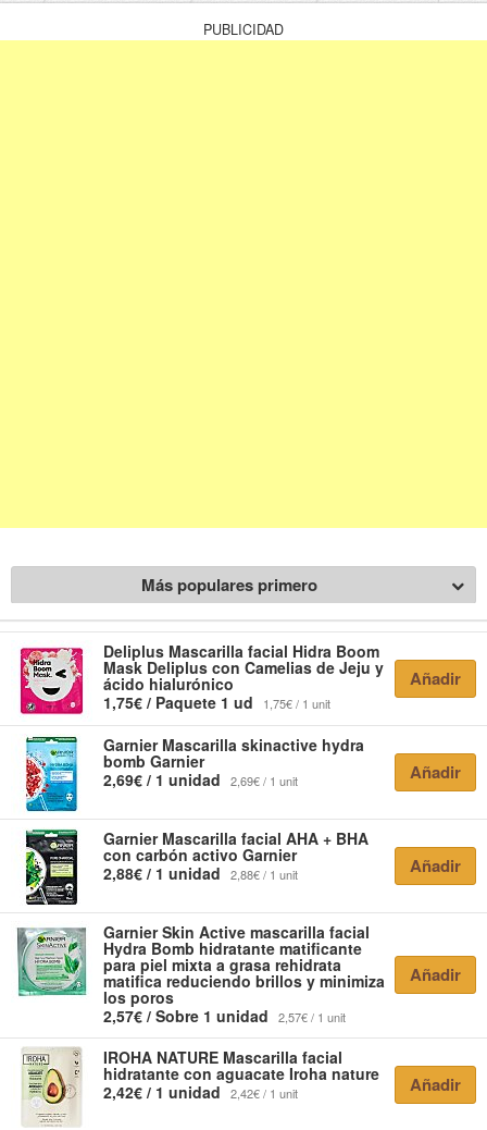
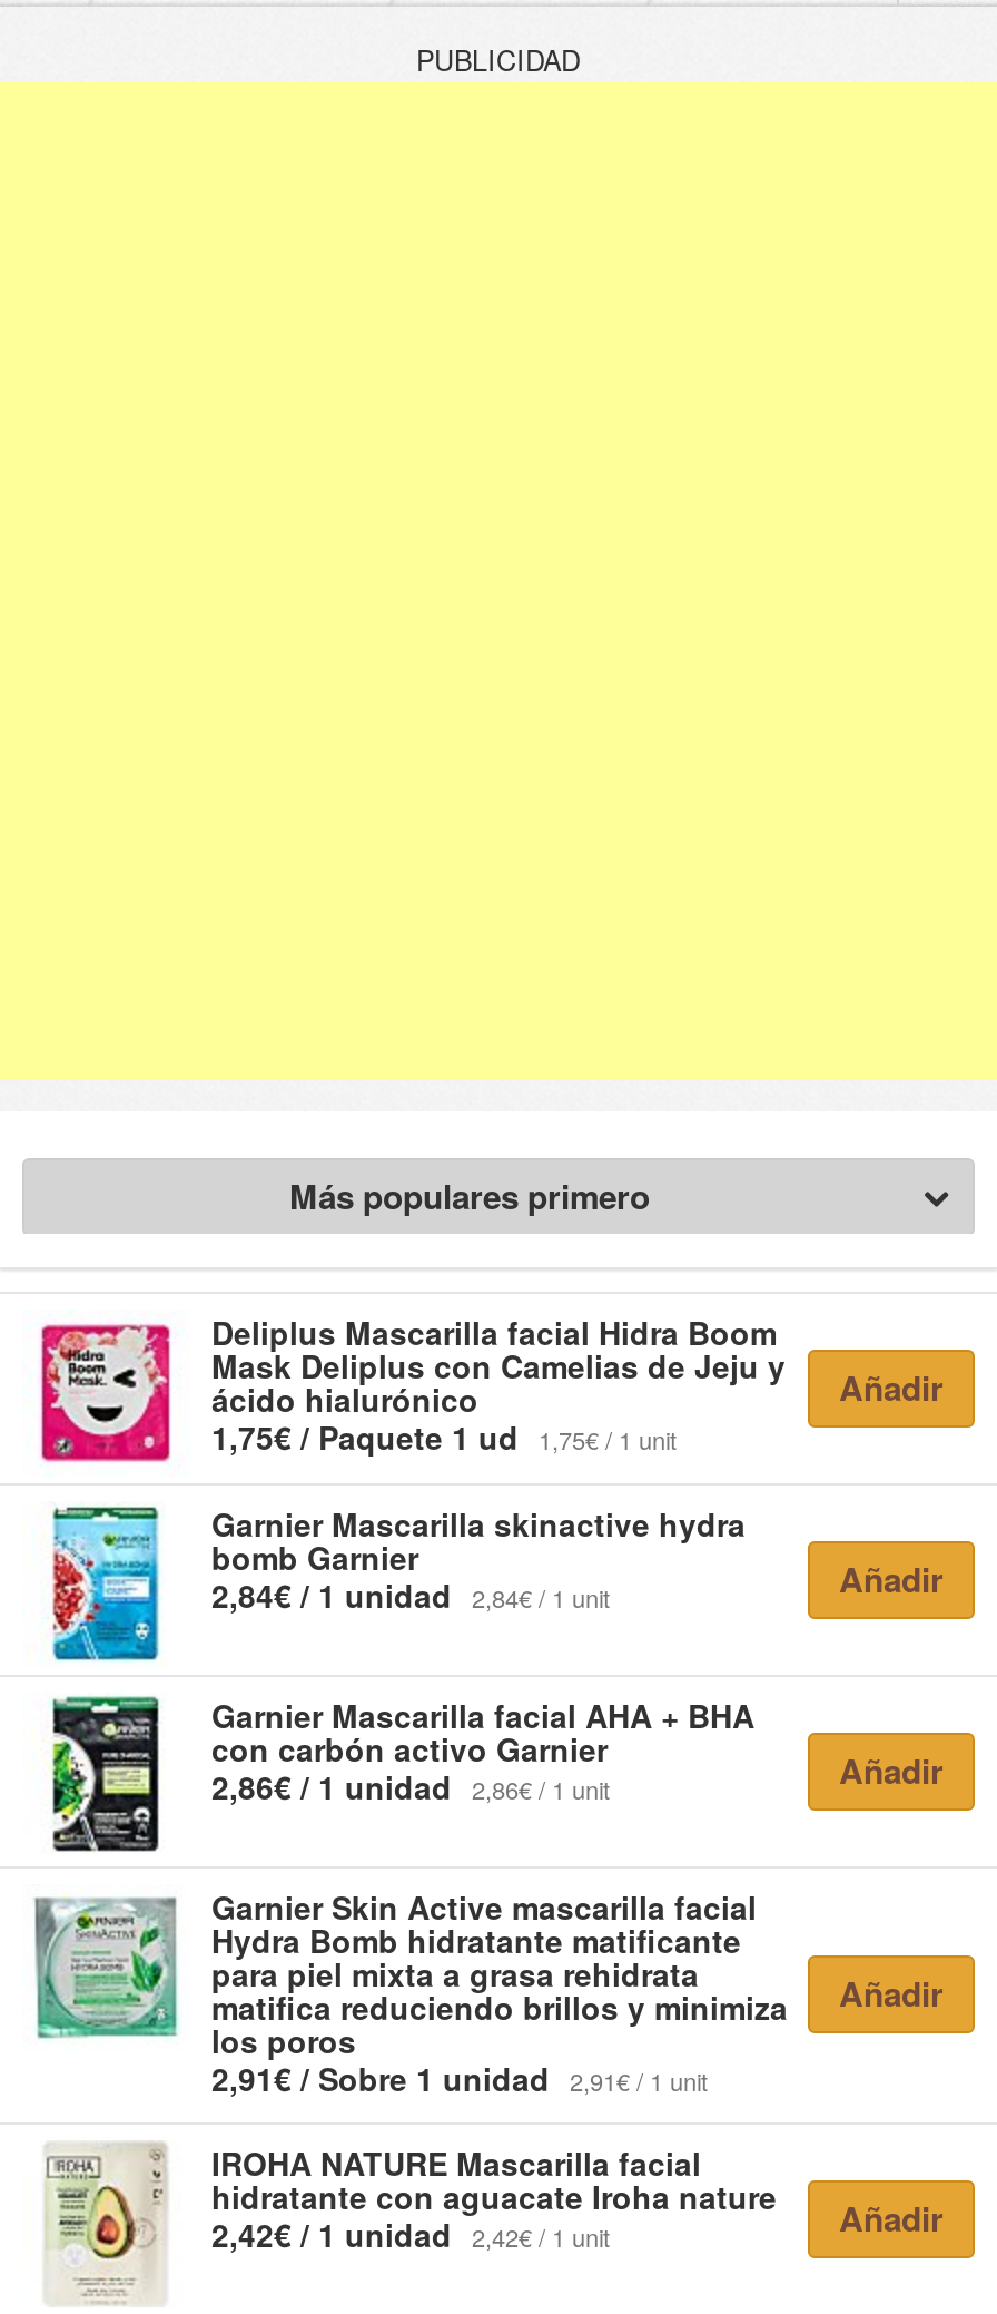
[103,769,298,790] 2,69€ / 1 unidad 2,69€ / 1 unit -> [211,1572,610,1617] 2,84€ / 1 unidad 2,84€ / 1 unit
[103,862,298,884] 2,88€ / 1 unidad 2,88€ / 1 unit -> [211,1764,610,1808] 2,86€ / 1 unidad 2,86€ / 1 unit
[103,1005,346,1027] 2,57€ / Sobre 1 unidad 2,57€ / 1 unit -> [211,2056,708,2100] 2,91€ / Sobre 1 unidad 2,91€ / 1 unit

